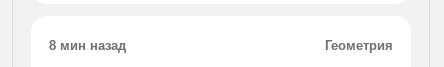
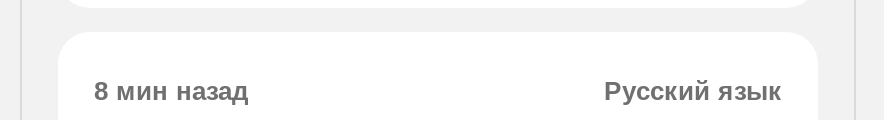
[325,38,393,53] Геометрия -> [604,76,782,106] Русский язык

